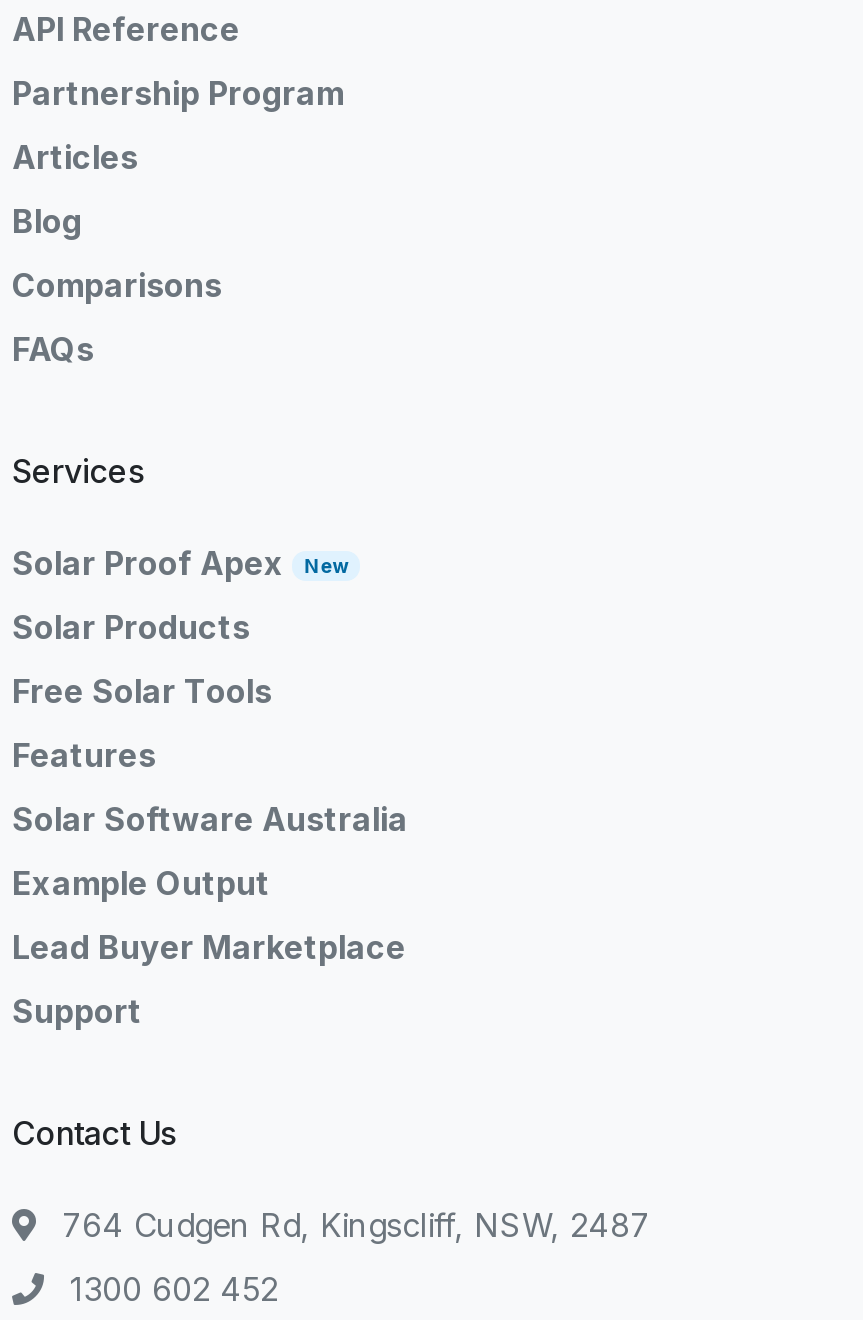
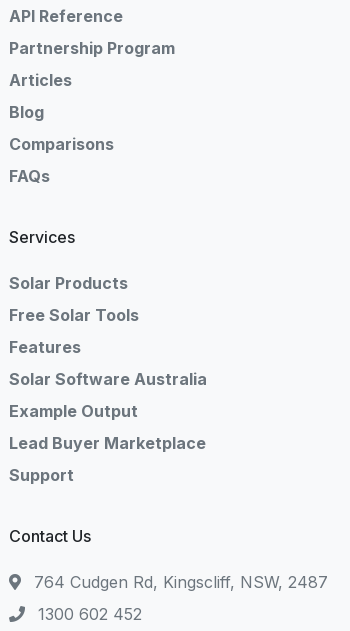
[12,543,348,583] Solar Proof Apex New -> none

